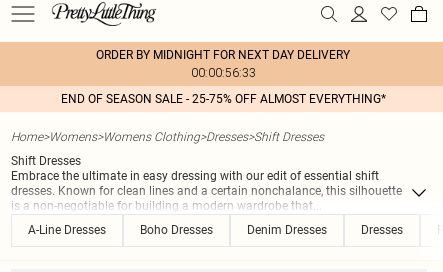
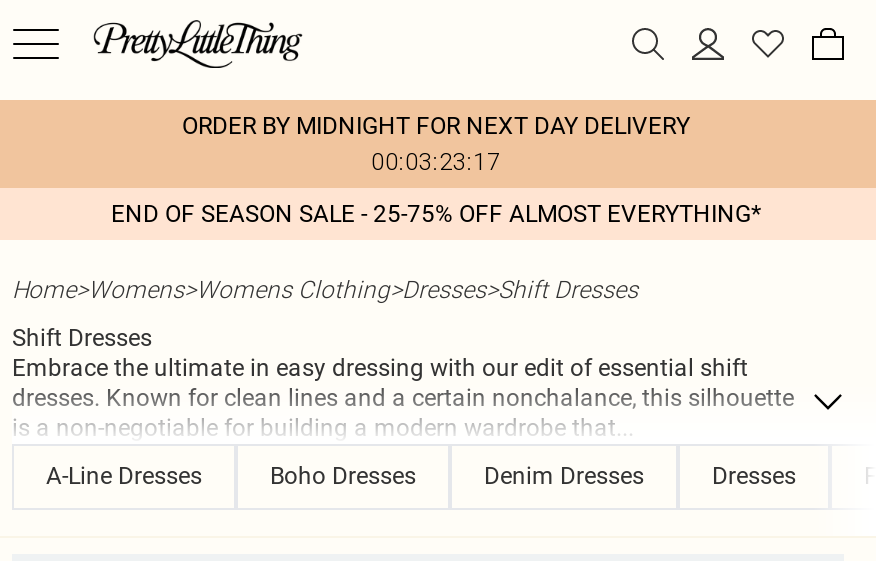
[190,65,255,80] 00:00:56:33 -> [371,146,501,176] 00:03:23:17

